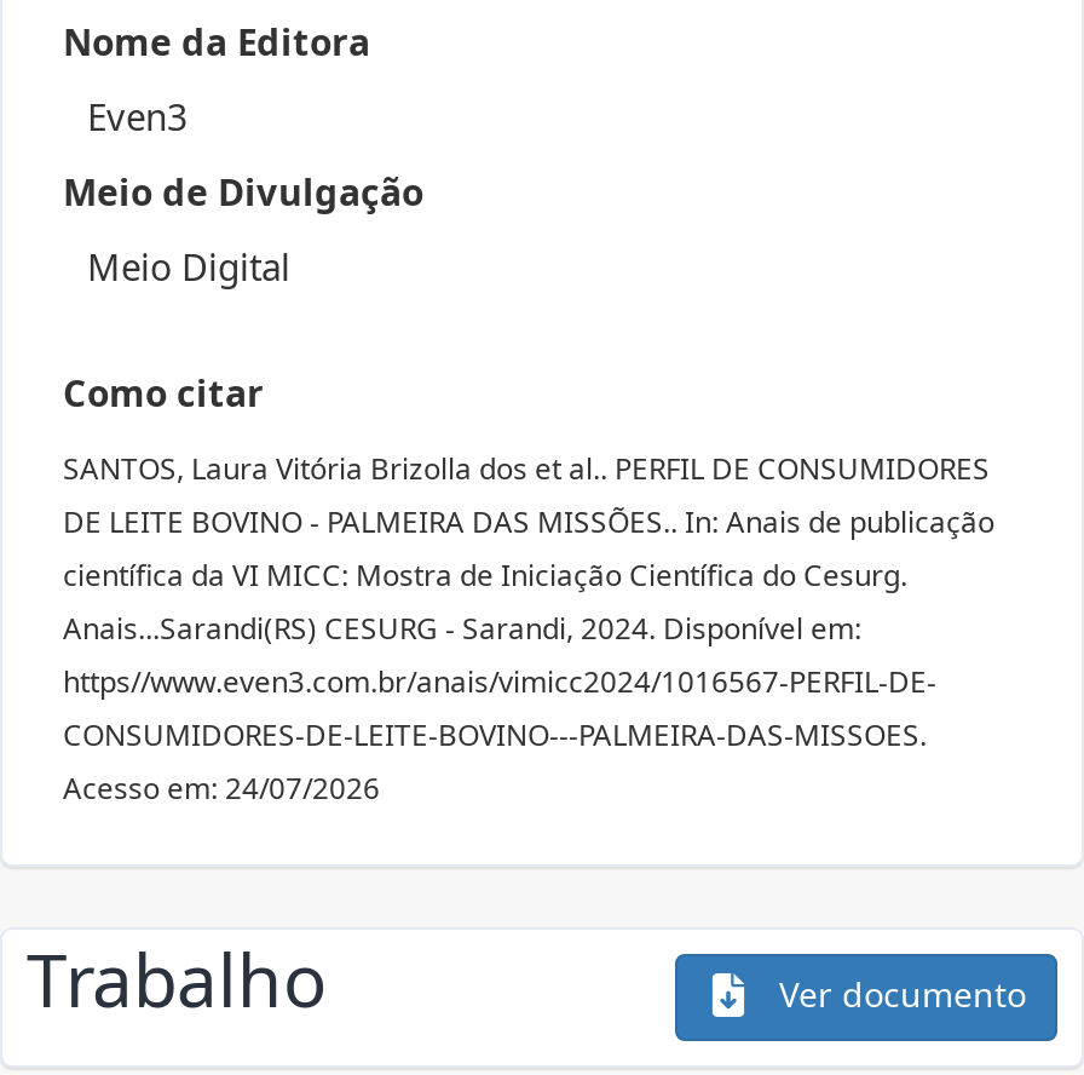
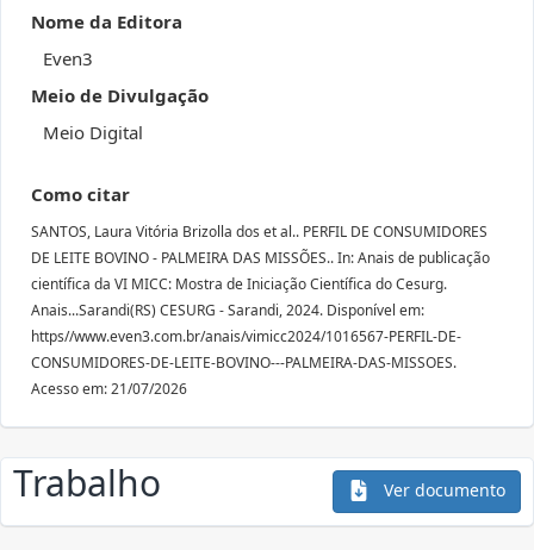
[63,768,380,809] Acesso em: 24/07/2026 -> [31,379,187,399] Acesso em: 21/07/2026

